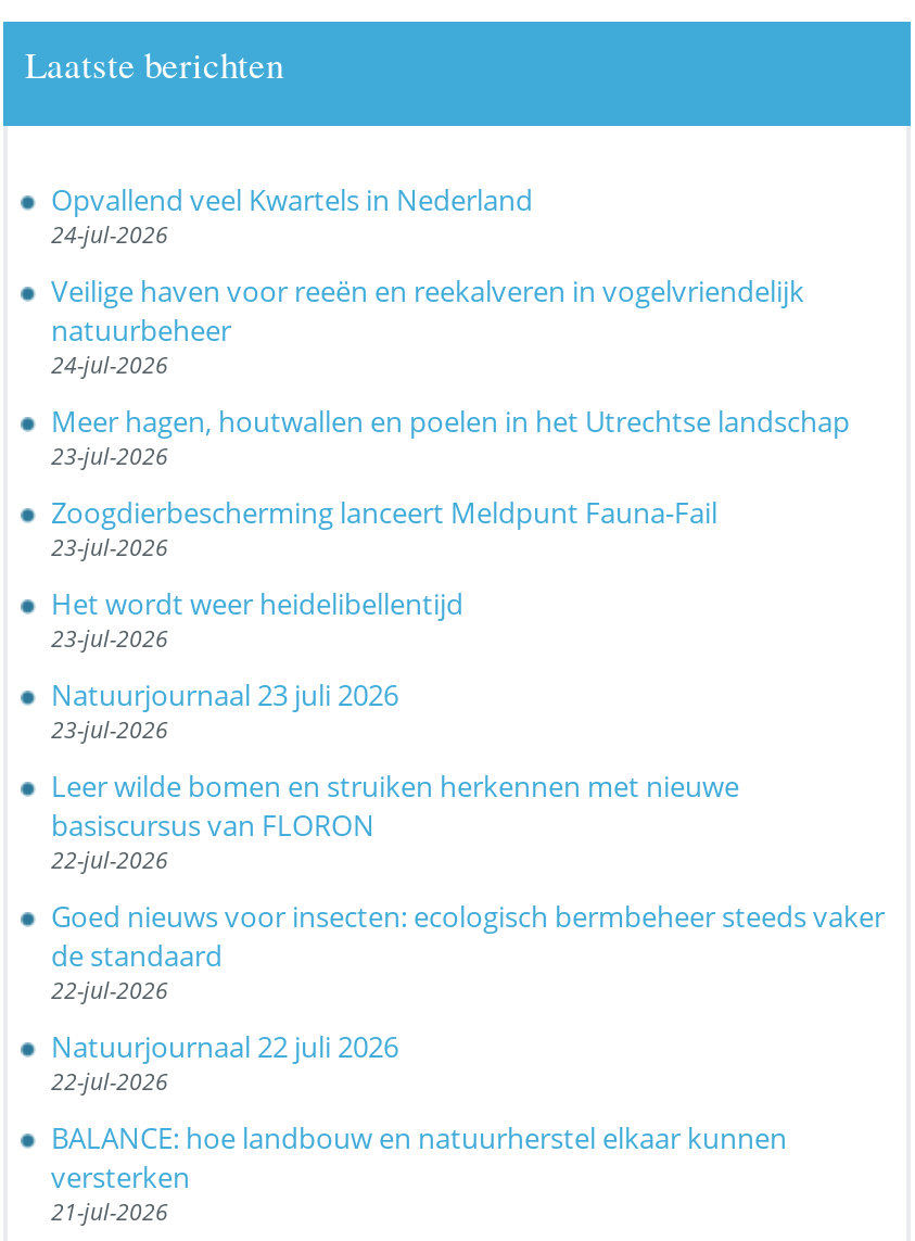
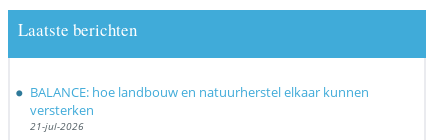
[51,181,885,1098] Opvallend veel Kwartels in Nederland | 24-jul-2026 | Veilige haven voor reeën en reekalveren in vogelvriendelijk | natuurbeheer | 24-jul-2026 | Meer hagen, houtwallen en poelen in het Utrechtse landschap | 23-jul-2026 | Zoogdierbescherming lanceert Meldpunt Fauna-Fail | 23-jul-2026 | Het wordt weer heidelibellentijd | 23-jul-2026 | Natuurjournaal 23 juli 2026 | 23-jul-2026 | Leer wilde bomen en struiken herkennen met nieuwe | basiscursus van FLORON | 22-jul-2026 | Goed nieuws voor insecten: ecologisch bermbeheer steeds vaker | de standaard | 22-jul-2026 | Natuurjournaal 22 juli 2026 | 22-jul-2026 -> none

